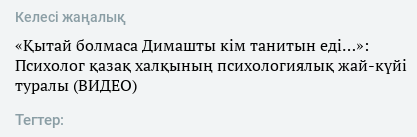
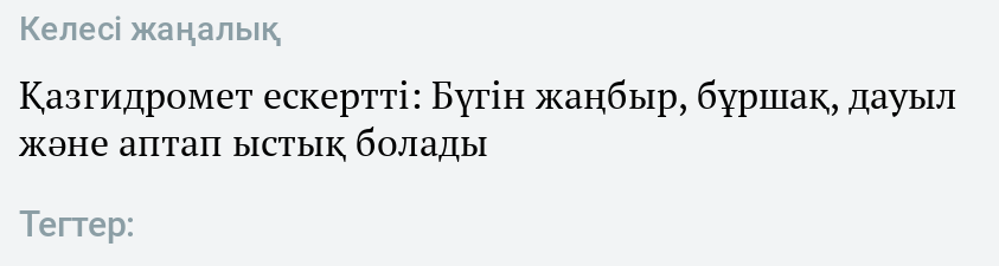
[15,34,407,96] «Қытай болмаса Димашты кім танитын еді…»: | Психолог қазақ халқының психологиялық жай-күйі | туралы (ВИДЕО) -> [19,70,958,170] Қазгидромет ескертті: Бүгін жаңбыр, бұршақ, дауыл | және аптап ыстық болады

